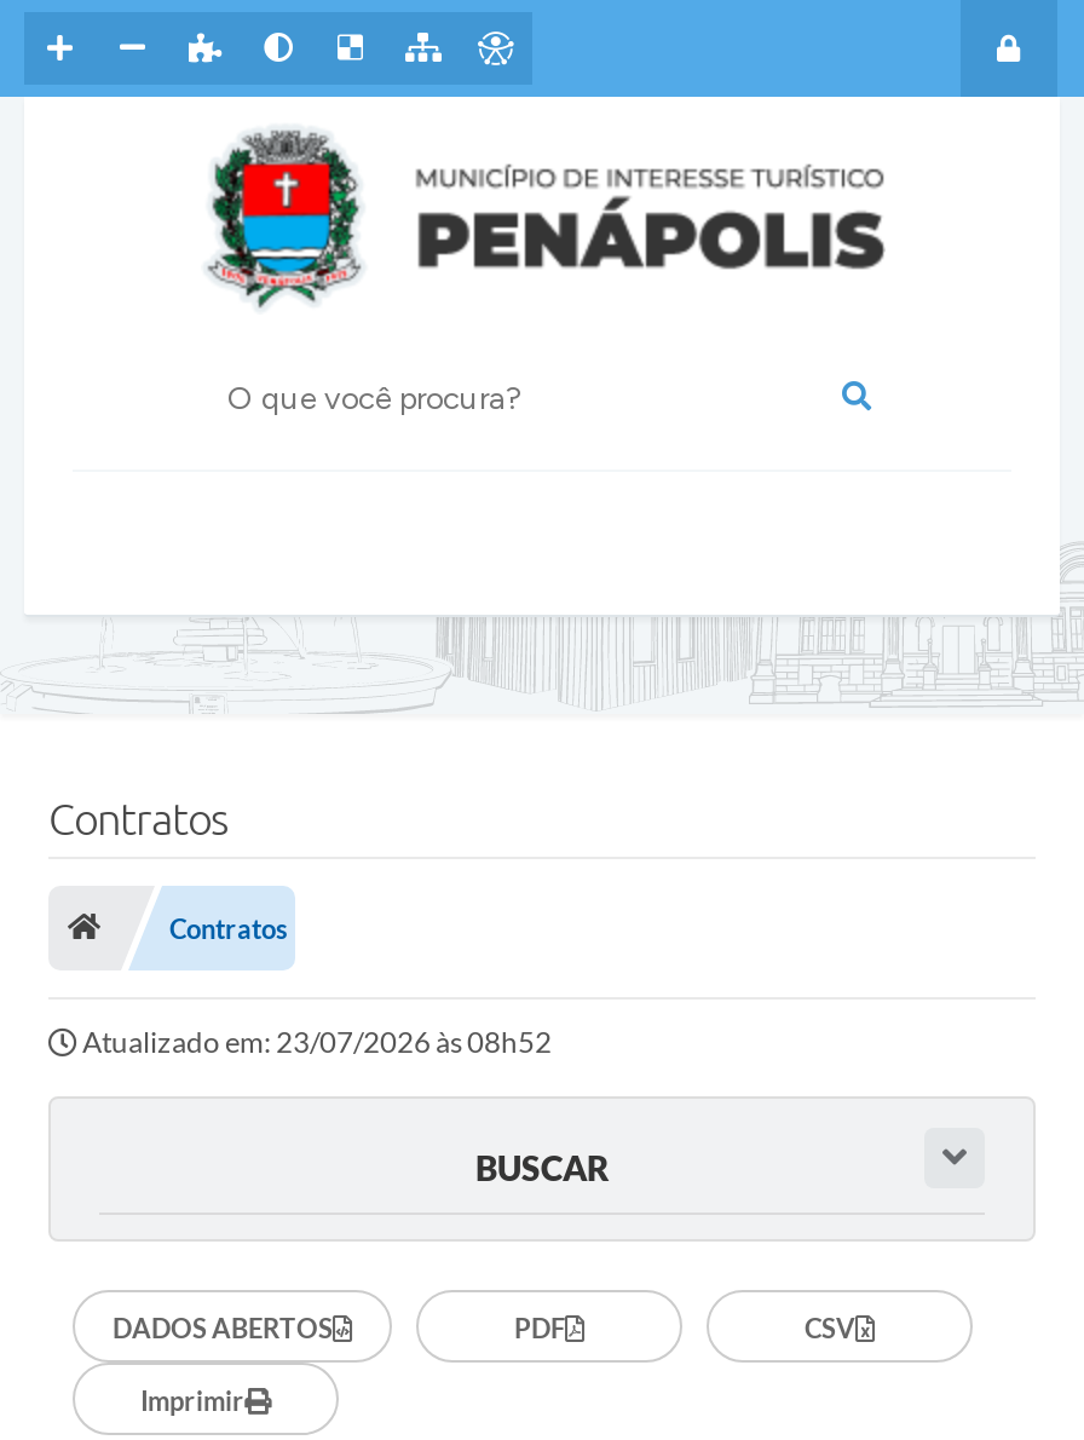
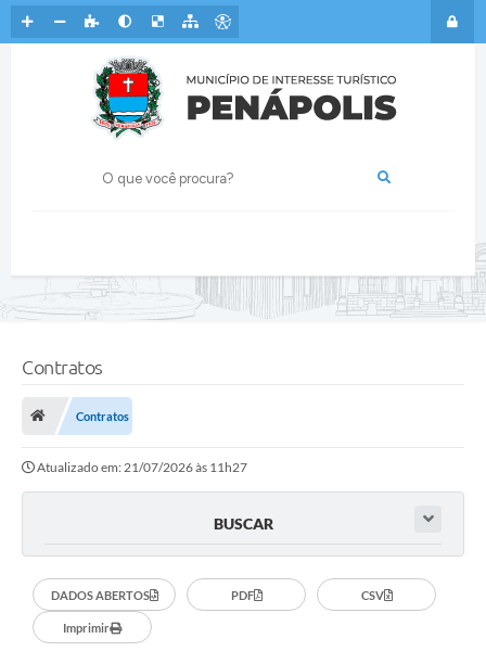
[82,1024,552,1061] Atualizado em: 23/07/2026 às 08h52 -> [37,459,247,475] Atualizado em: 21/07/2026 às 11h27

